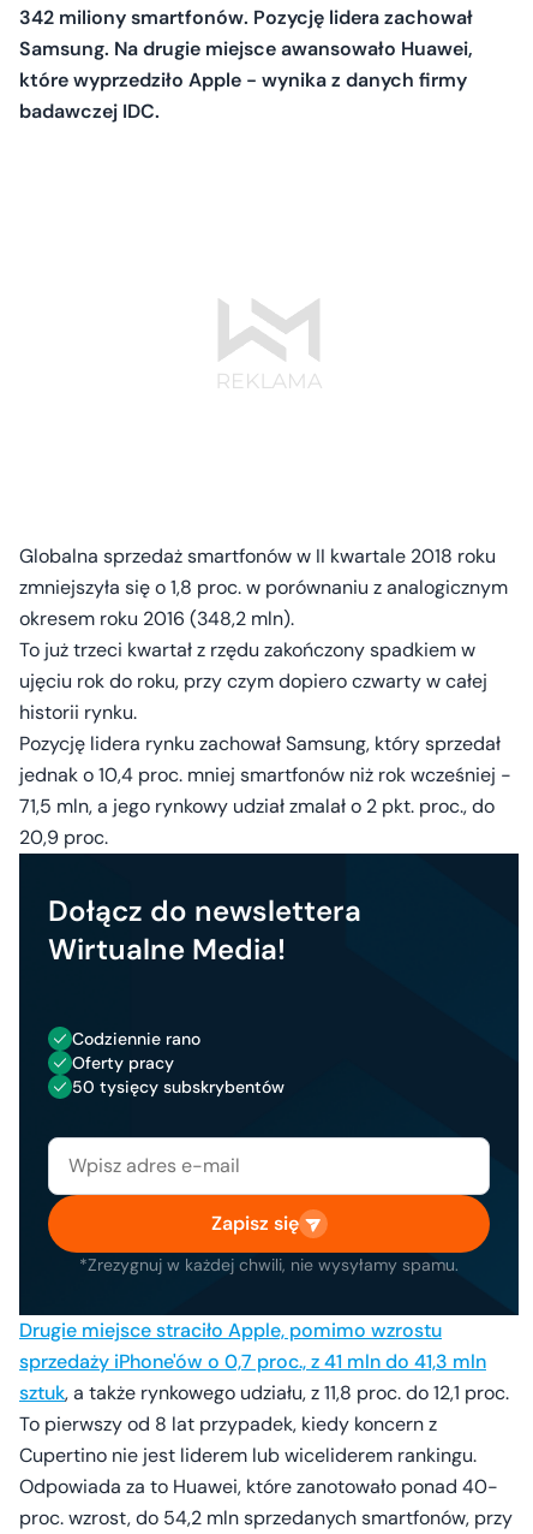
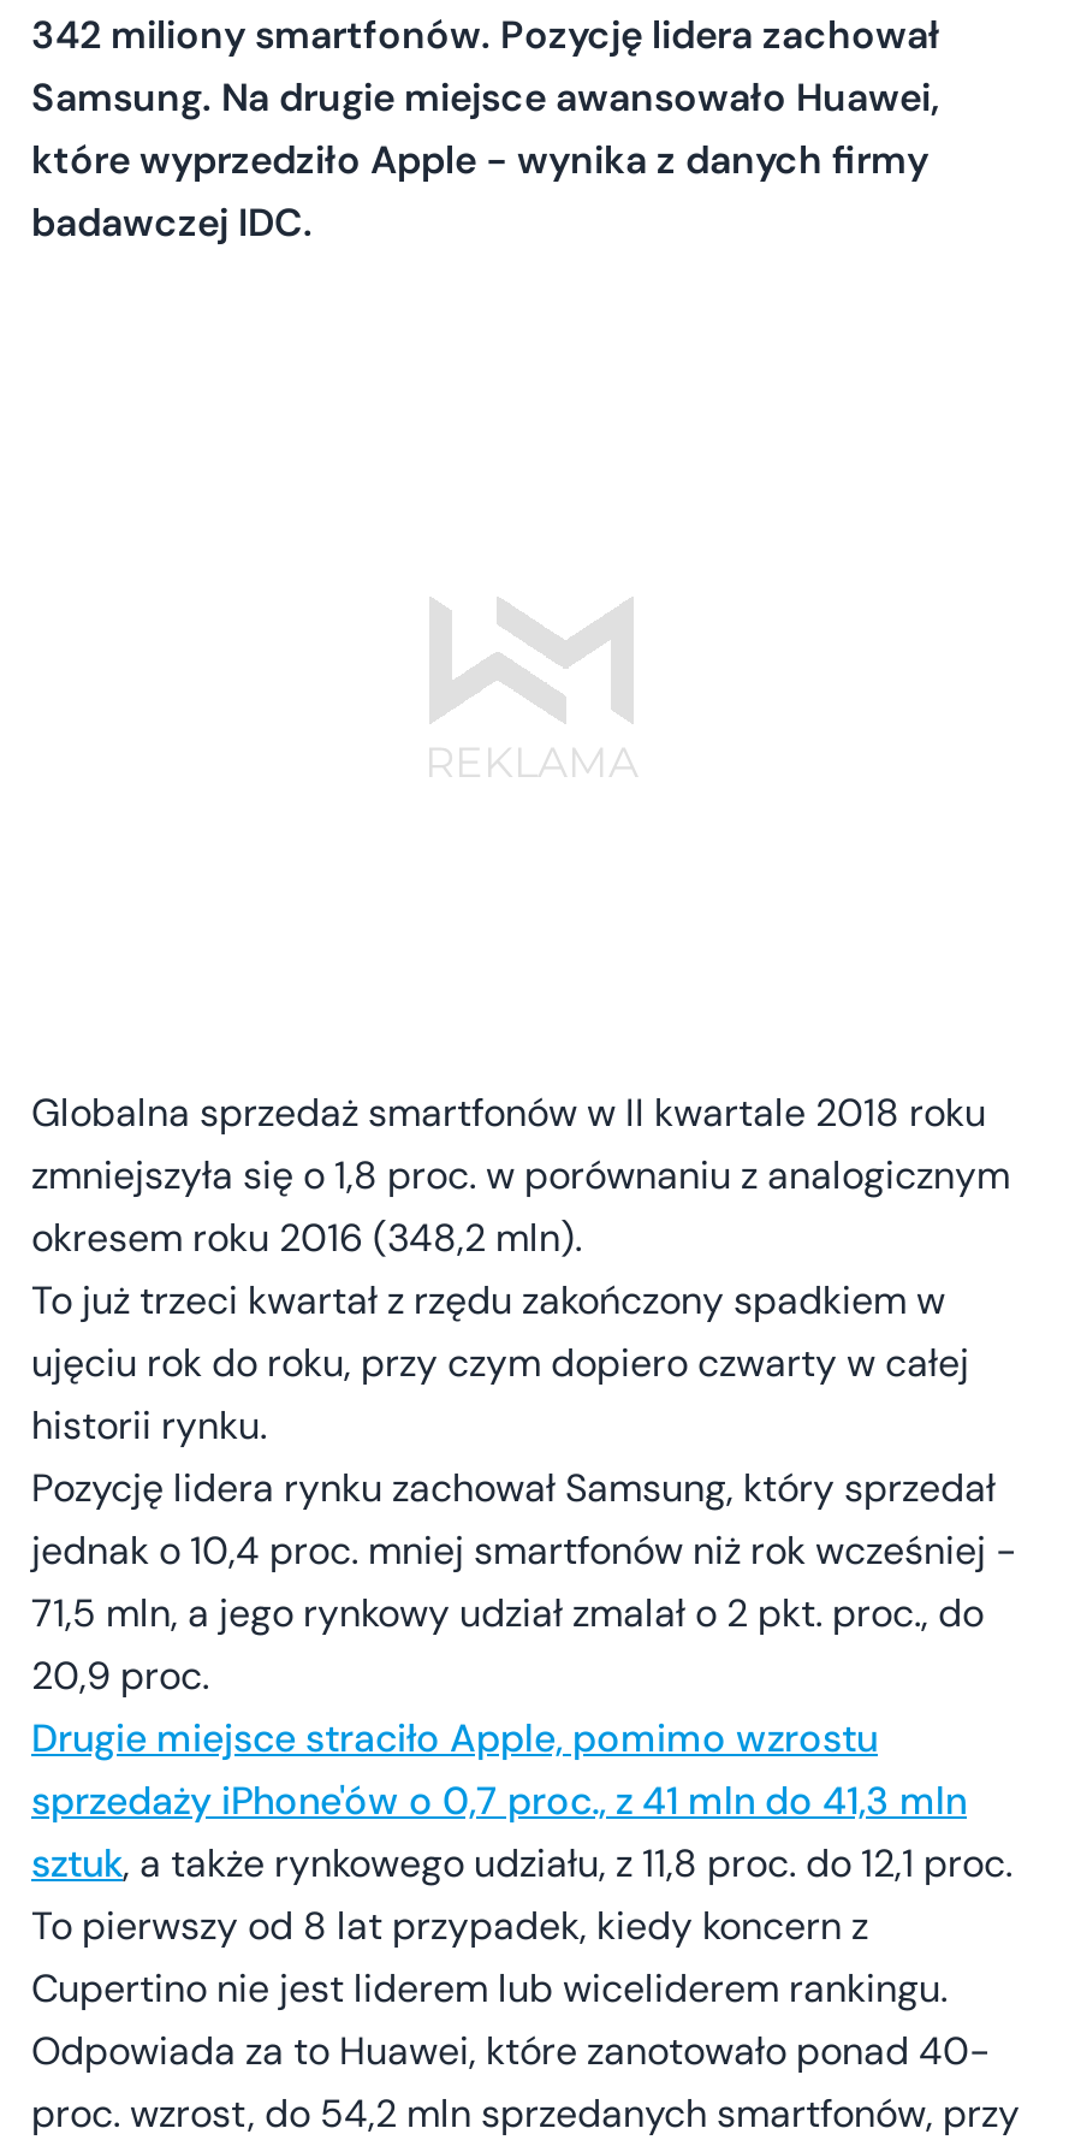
[18,852,520,1316] [image] | Dołącz do newslettera | Wirtualne Media! | Codziennie rano | Oferty pracy | 50 tysięcy subskrybentów -> none
[79,1210,459,1275] Zapisz się | *Zrezygnuj w każdej chwili, nie wysyłamy spamu. -> none

